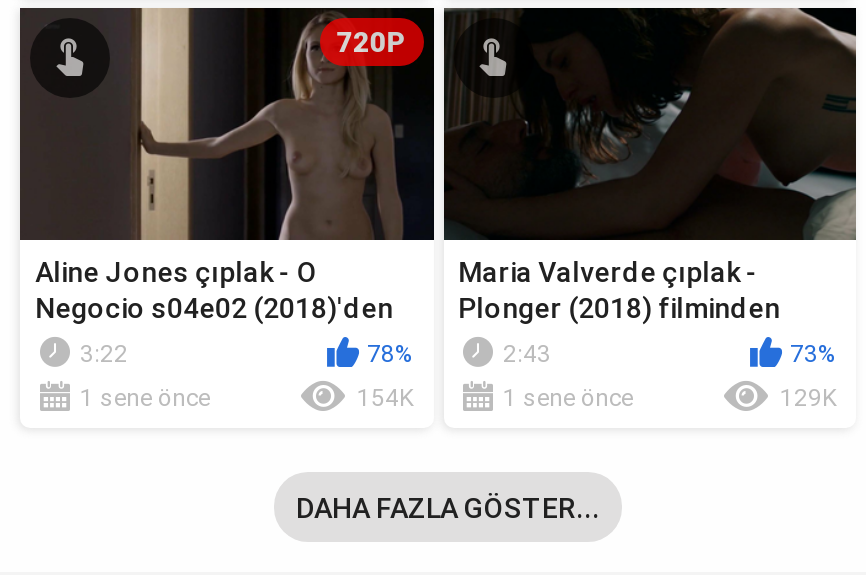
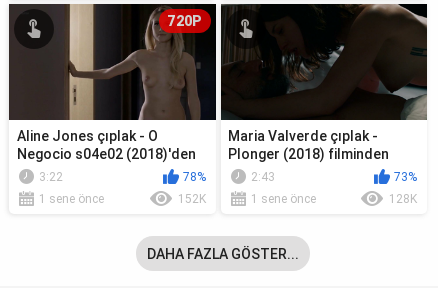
[357,383,413,411] 154K -> [177,192,205,206] 152K
[780,383,836,411] 129K -> [389,192,417,206] 128K

